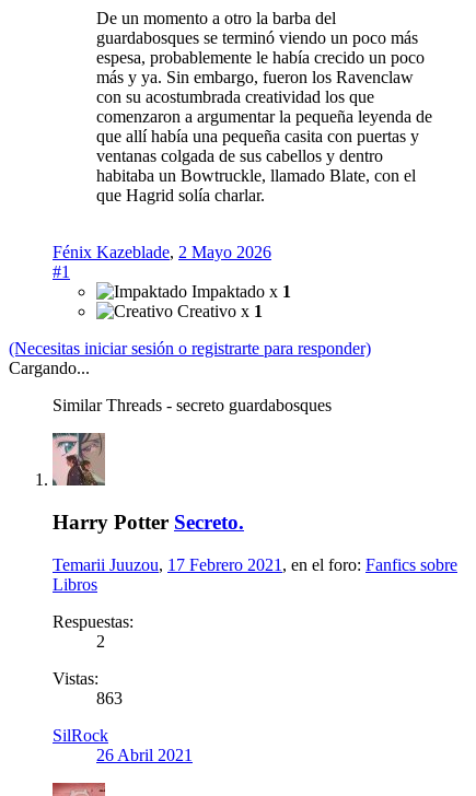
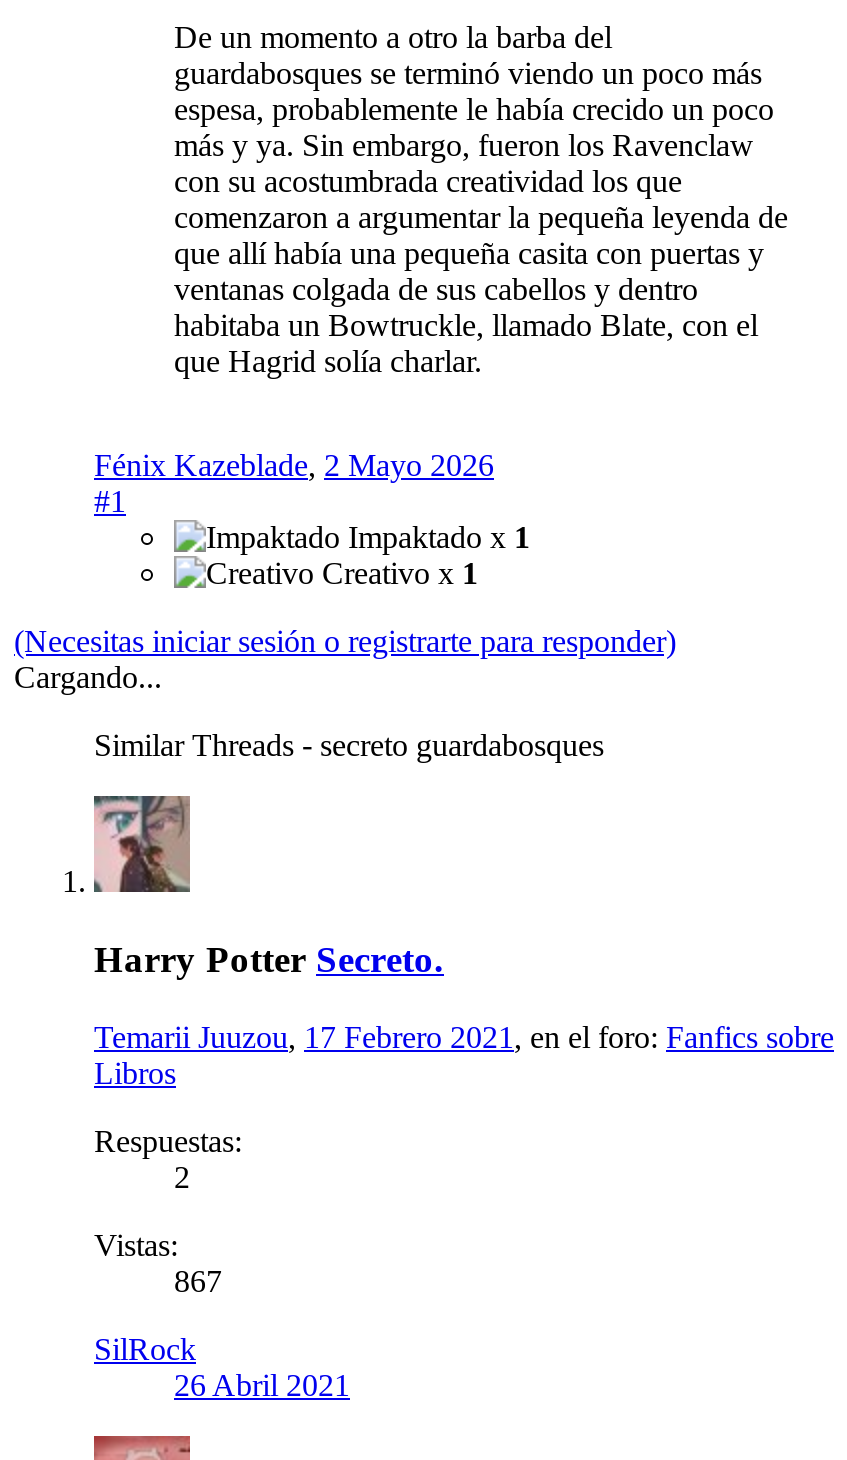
[96,689,123,707] 863 -> [174,1263,222,1297] 867

